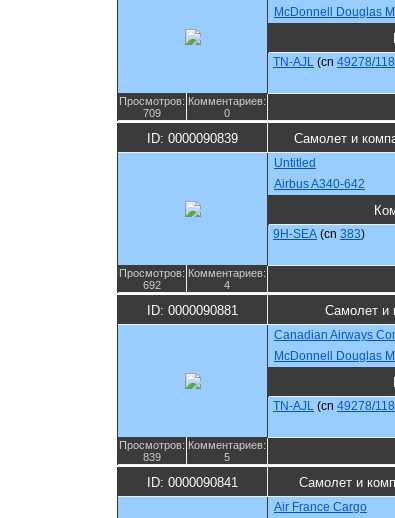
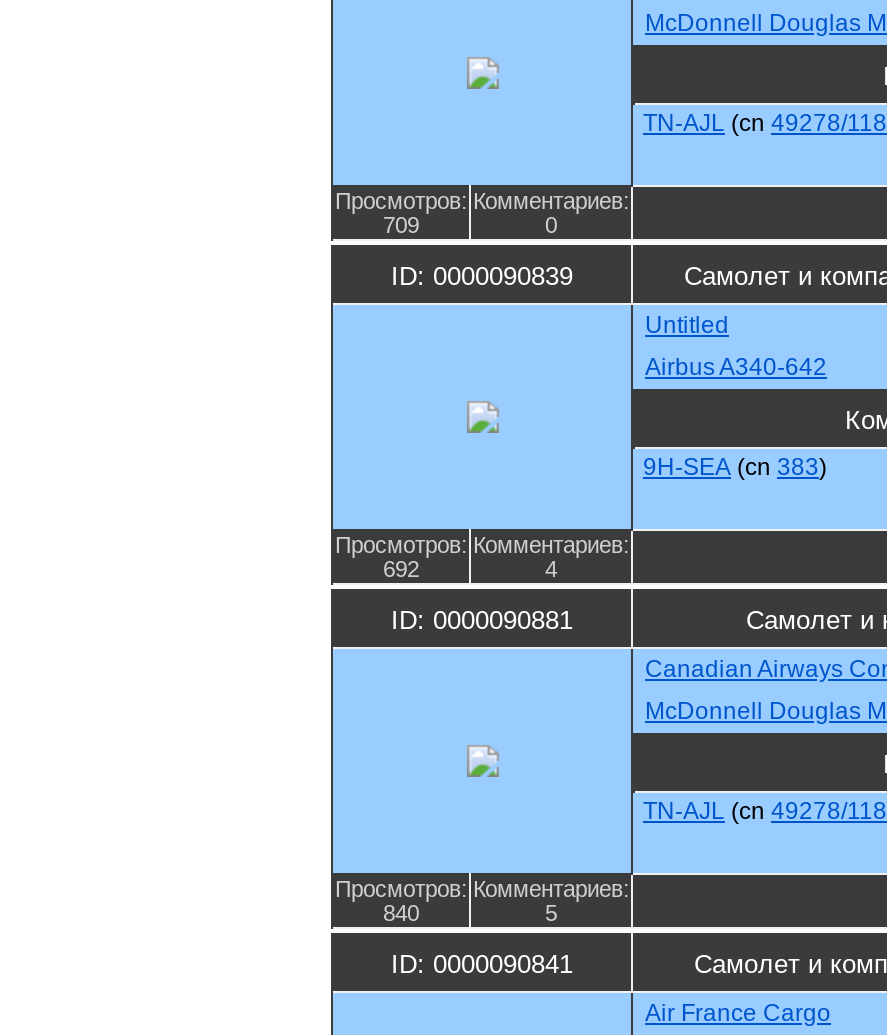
[143,451,161,463] 839 -> [383,901,419,925] 840

